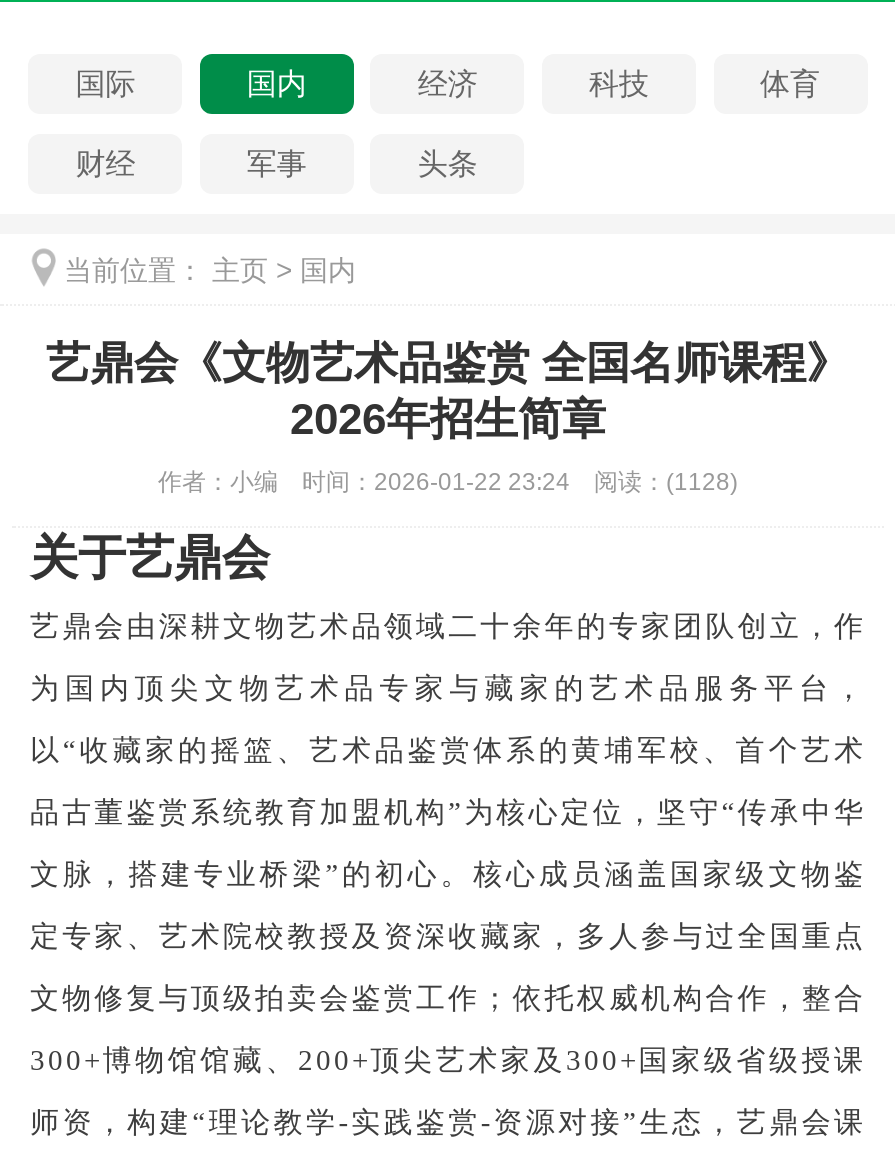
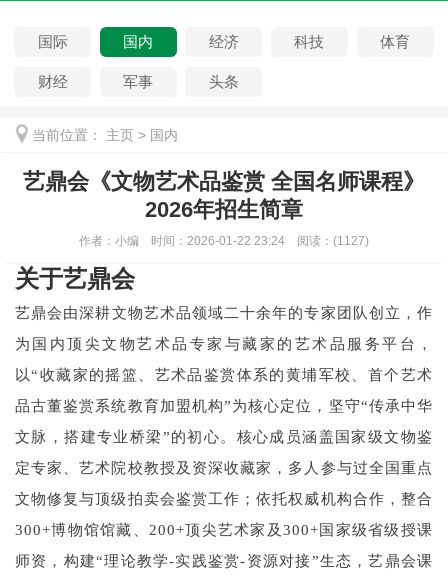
[158,468,738,496] 作者：小编时间：2026-01-22 23:24阅读：(1128) -> [79,234,369,248] 作者：小编时间：2026-01-22 23:24阅读：(1127)

